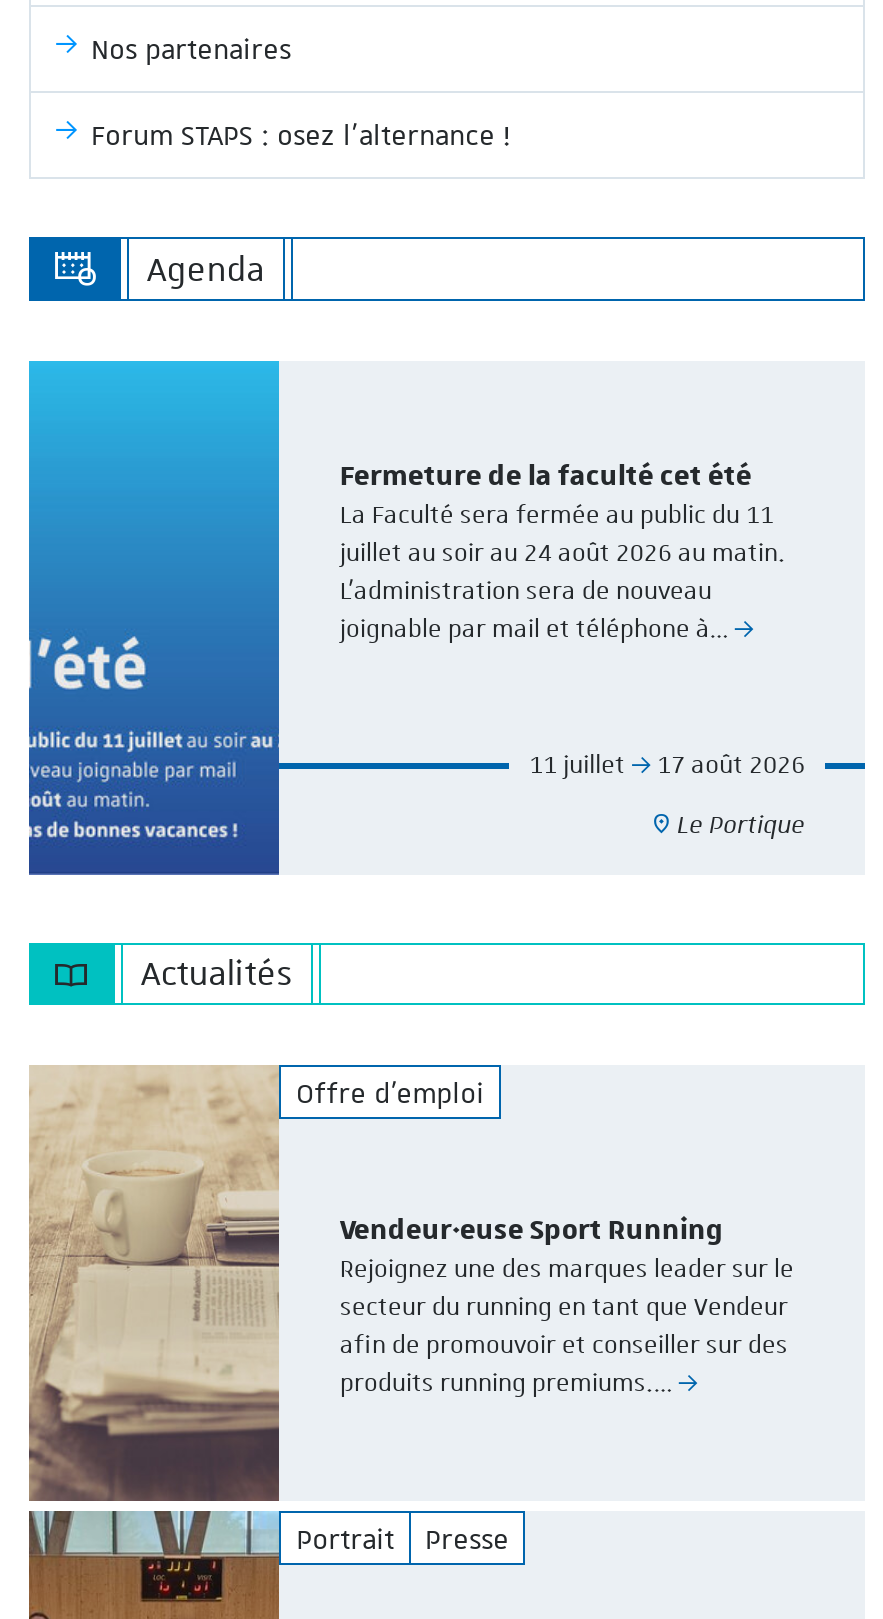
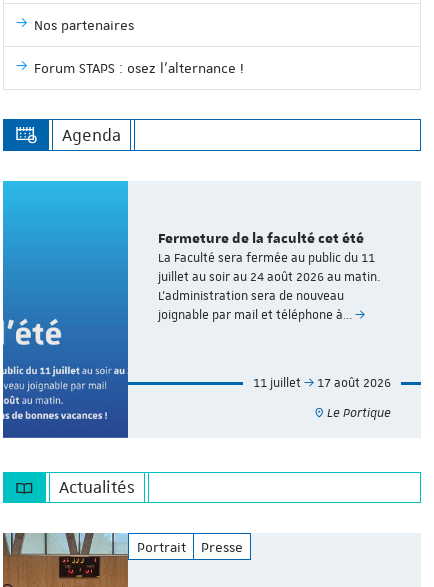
[27,1065,484,1503] [image] | Offre d'emploi -> none
[340,1213,794,1399] Vendeur·euse Sport Running | Rejoignez une des marques leader sur le | secteur du running en tant que Vendeur | afin de promouvoir et conseiller sur des | produits running premiums.… -> none

